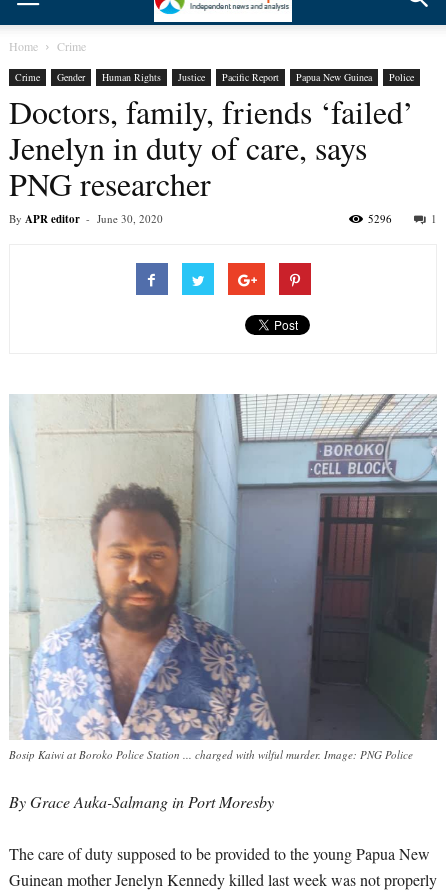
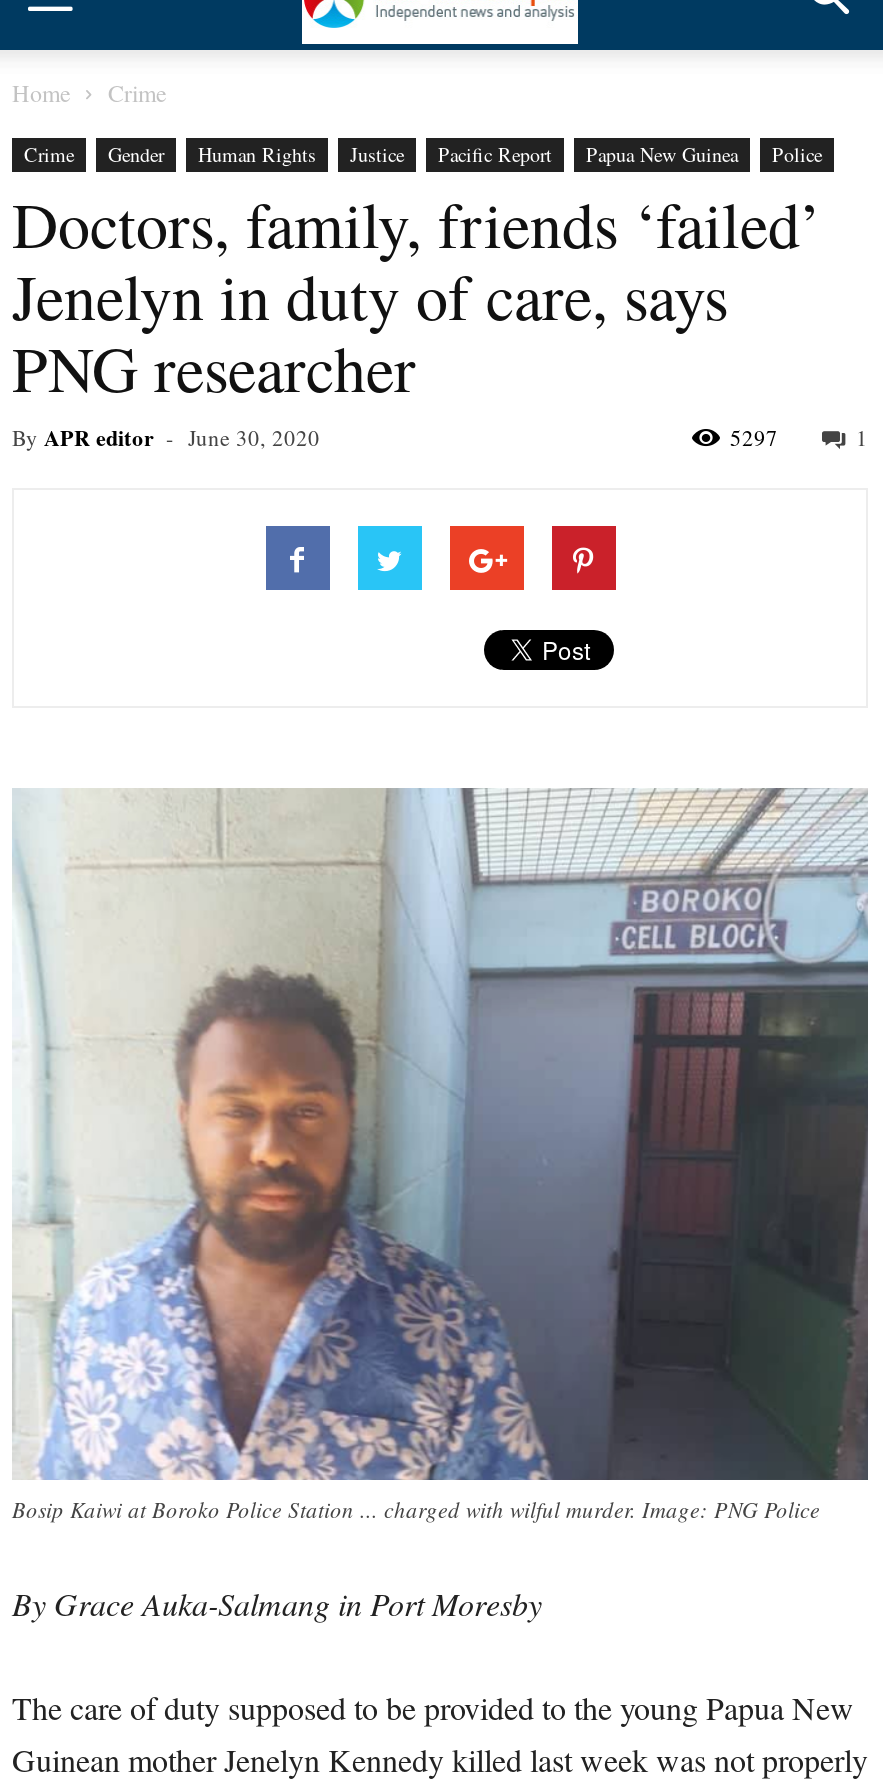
[368,211,392,226] 5296 -> [730,422,778,452] 5297

